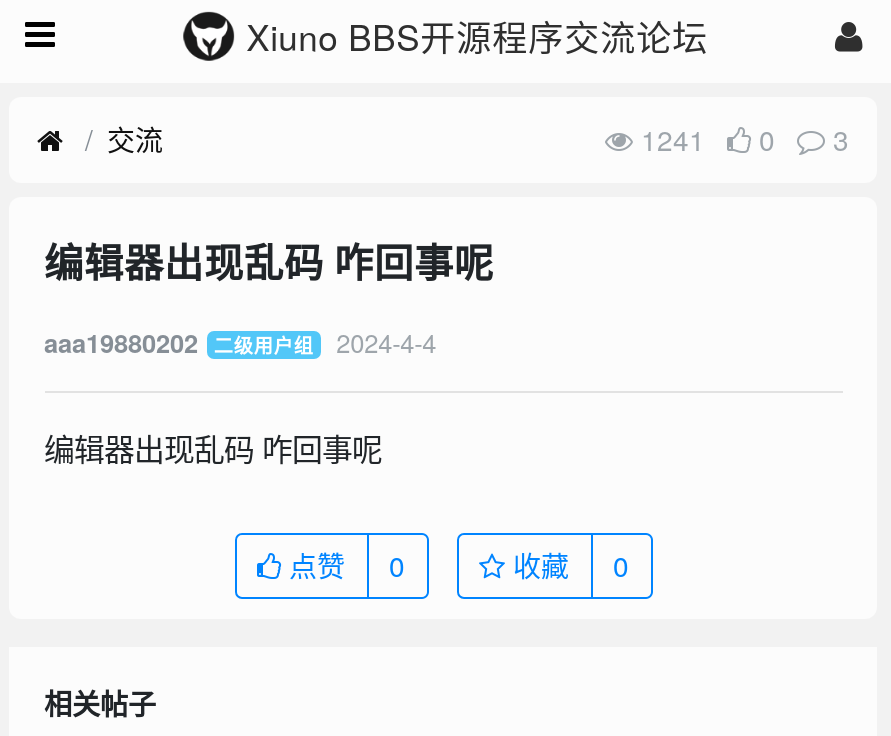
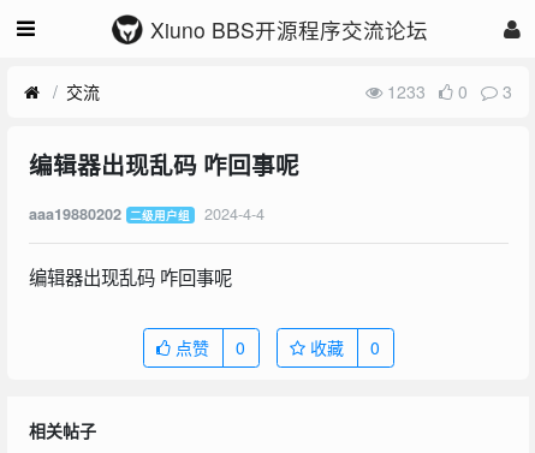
[633,118,849,158] 1241 0 3 -> [382,79,512,103] 1233 0 3

